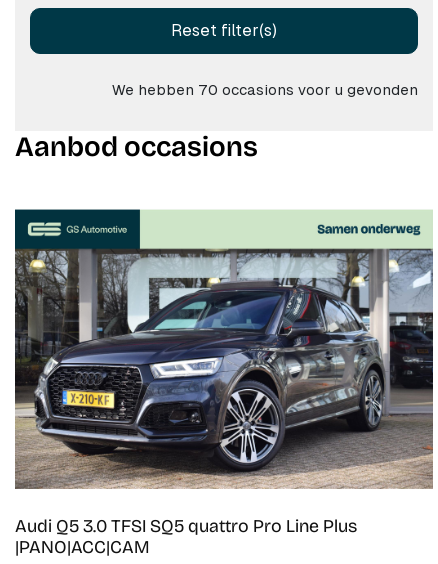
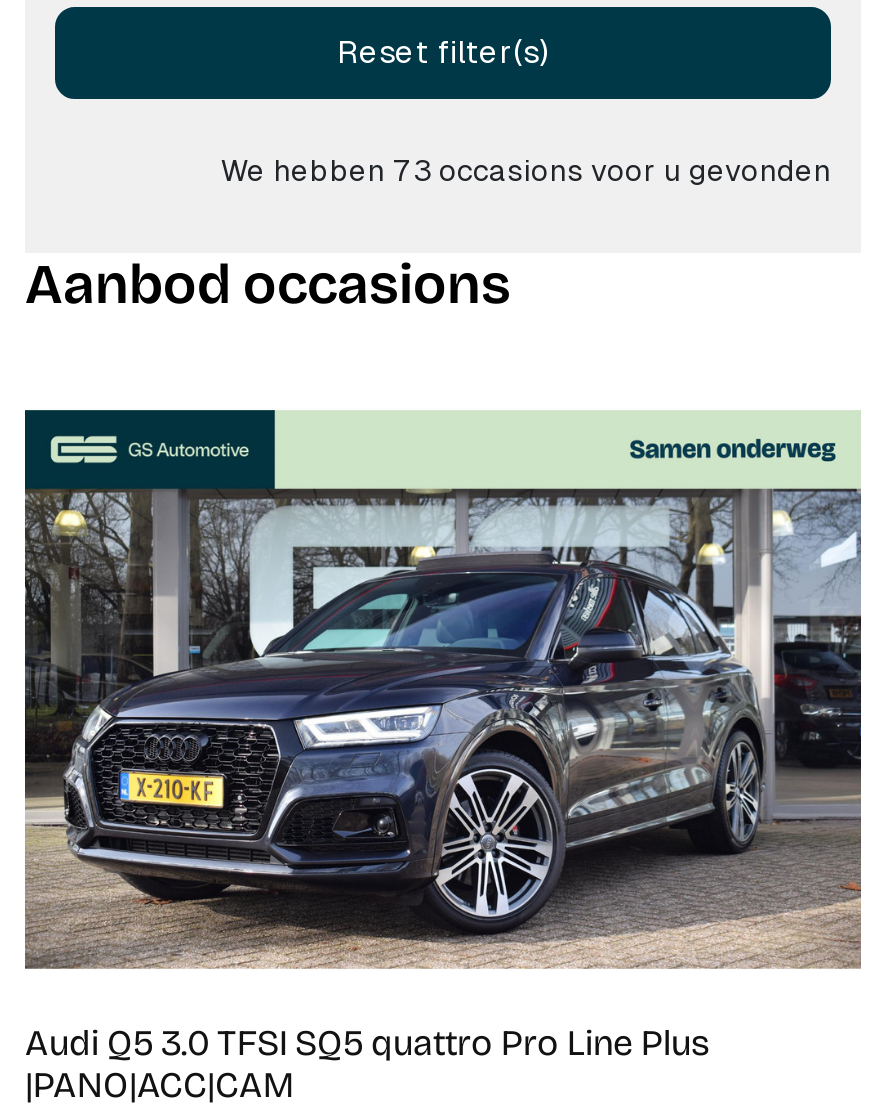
[112,81,418,98] We hebben 70 occasions voor u gevonden -> [221,153,831,187] We hebben 73 occasions voor u gevonden

